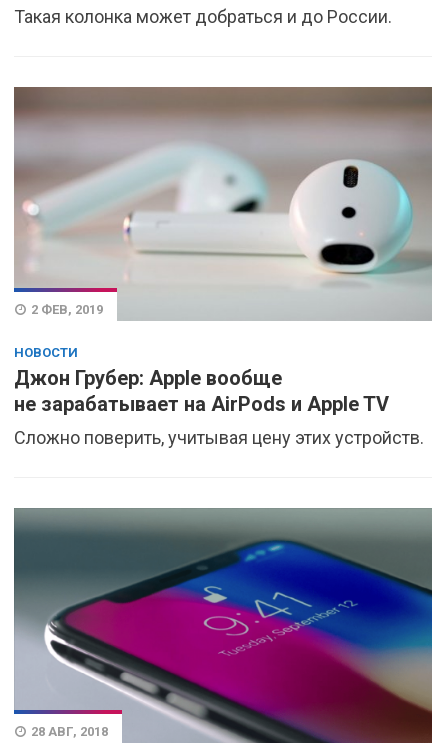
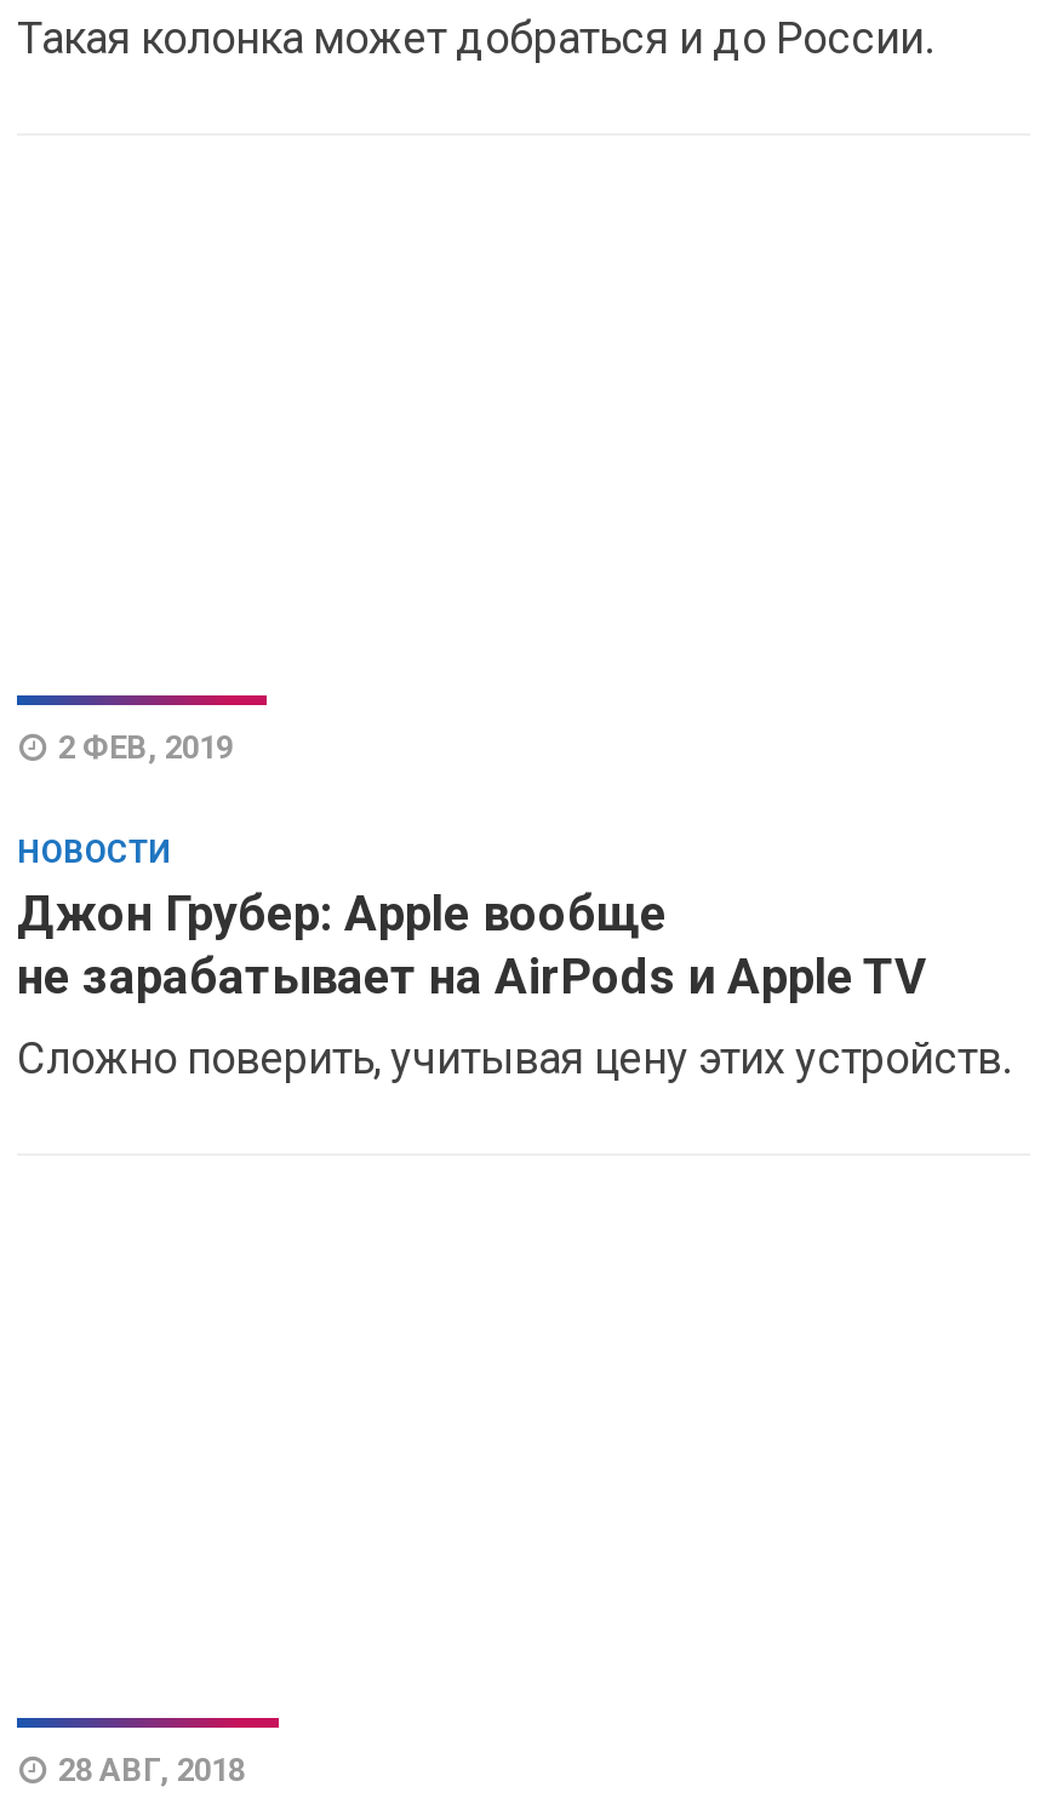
[13,86,433,321] [image] -> none
[13,507,433,744] [image] -> none

